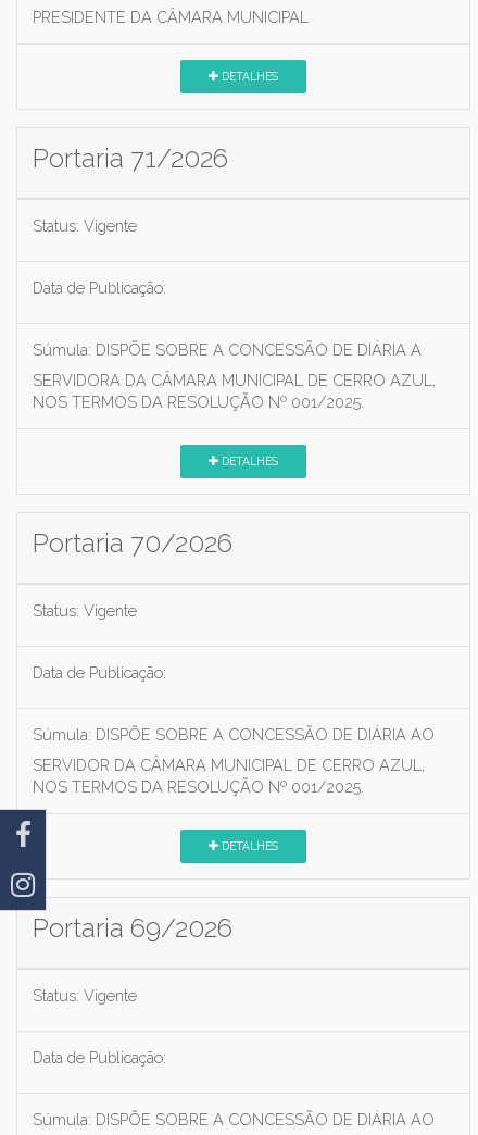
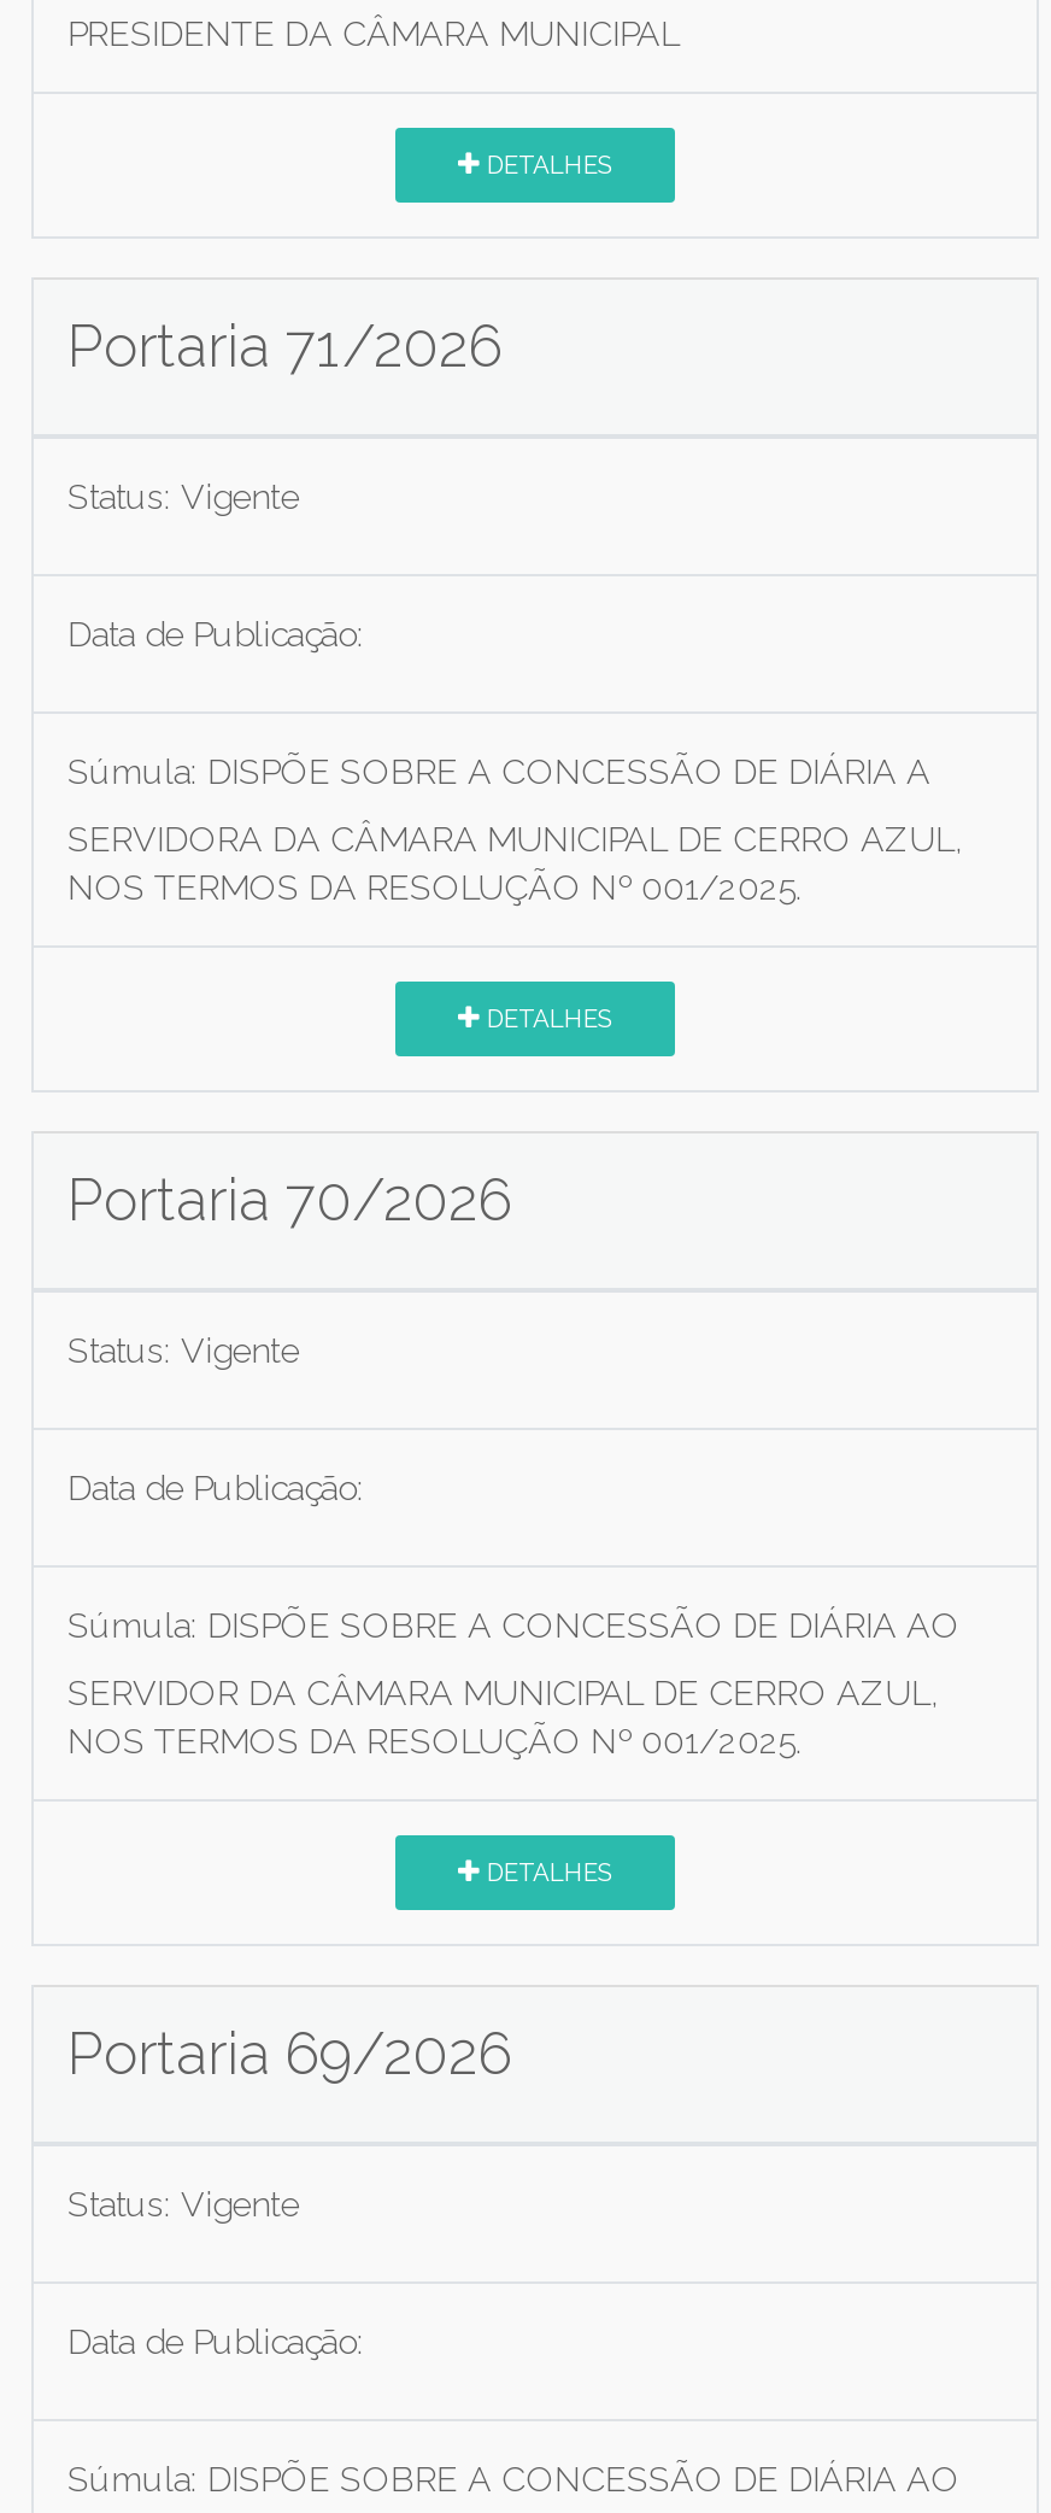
[3,809,47,911] [image] -> none

